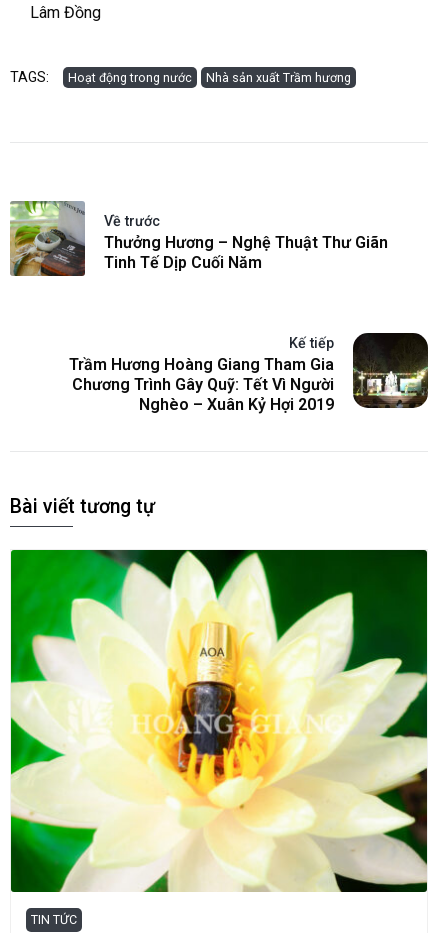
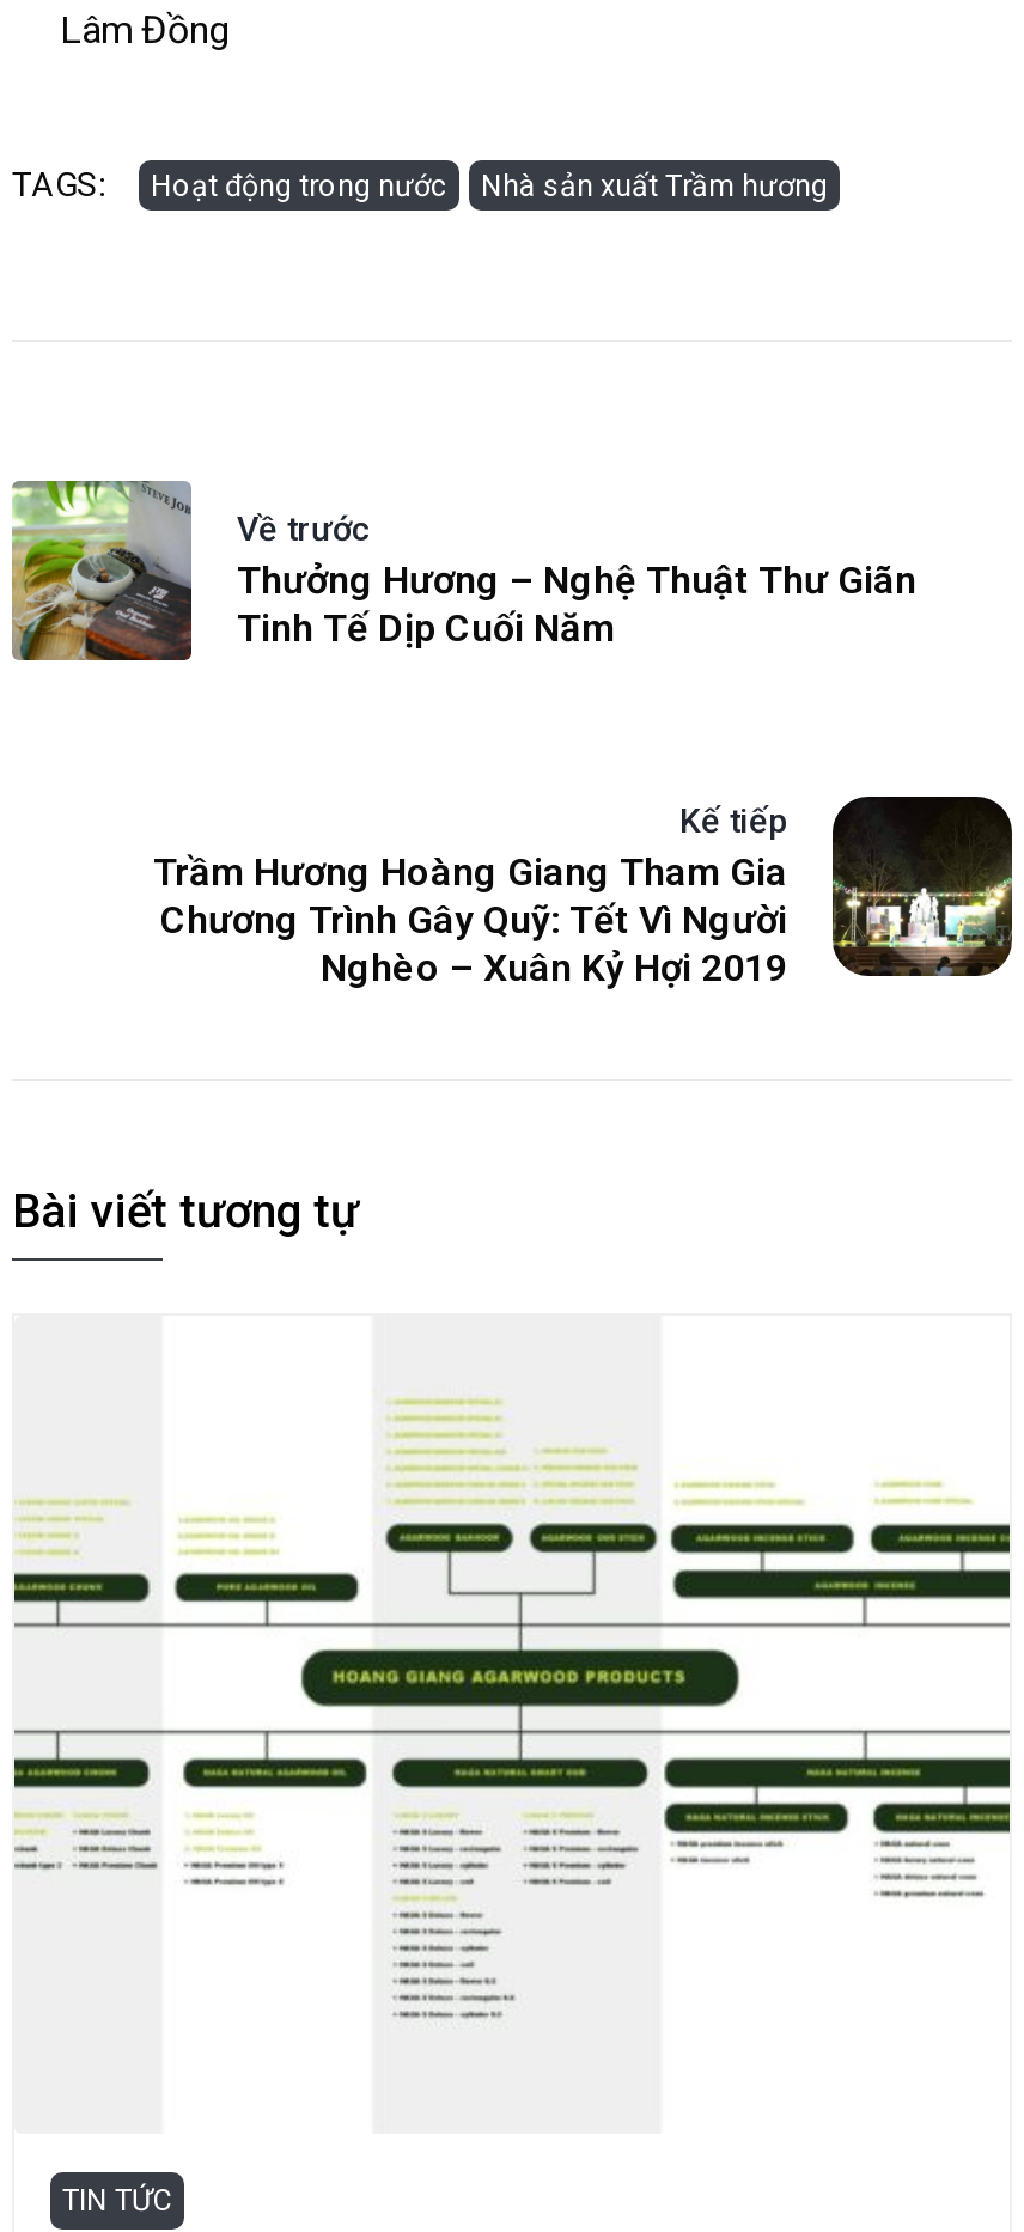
[10,549,428,893] [image] -> [12,1316,1012,2134] [image]

